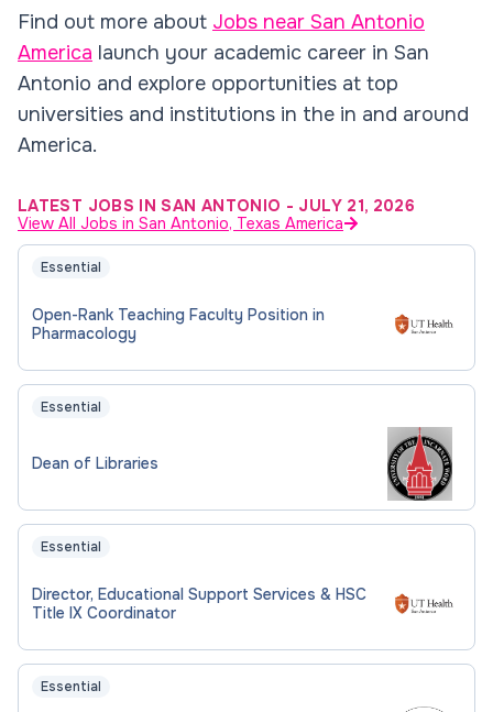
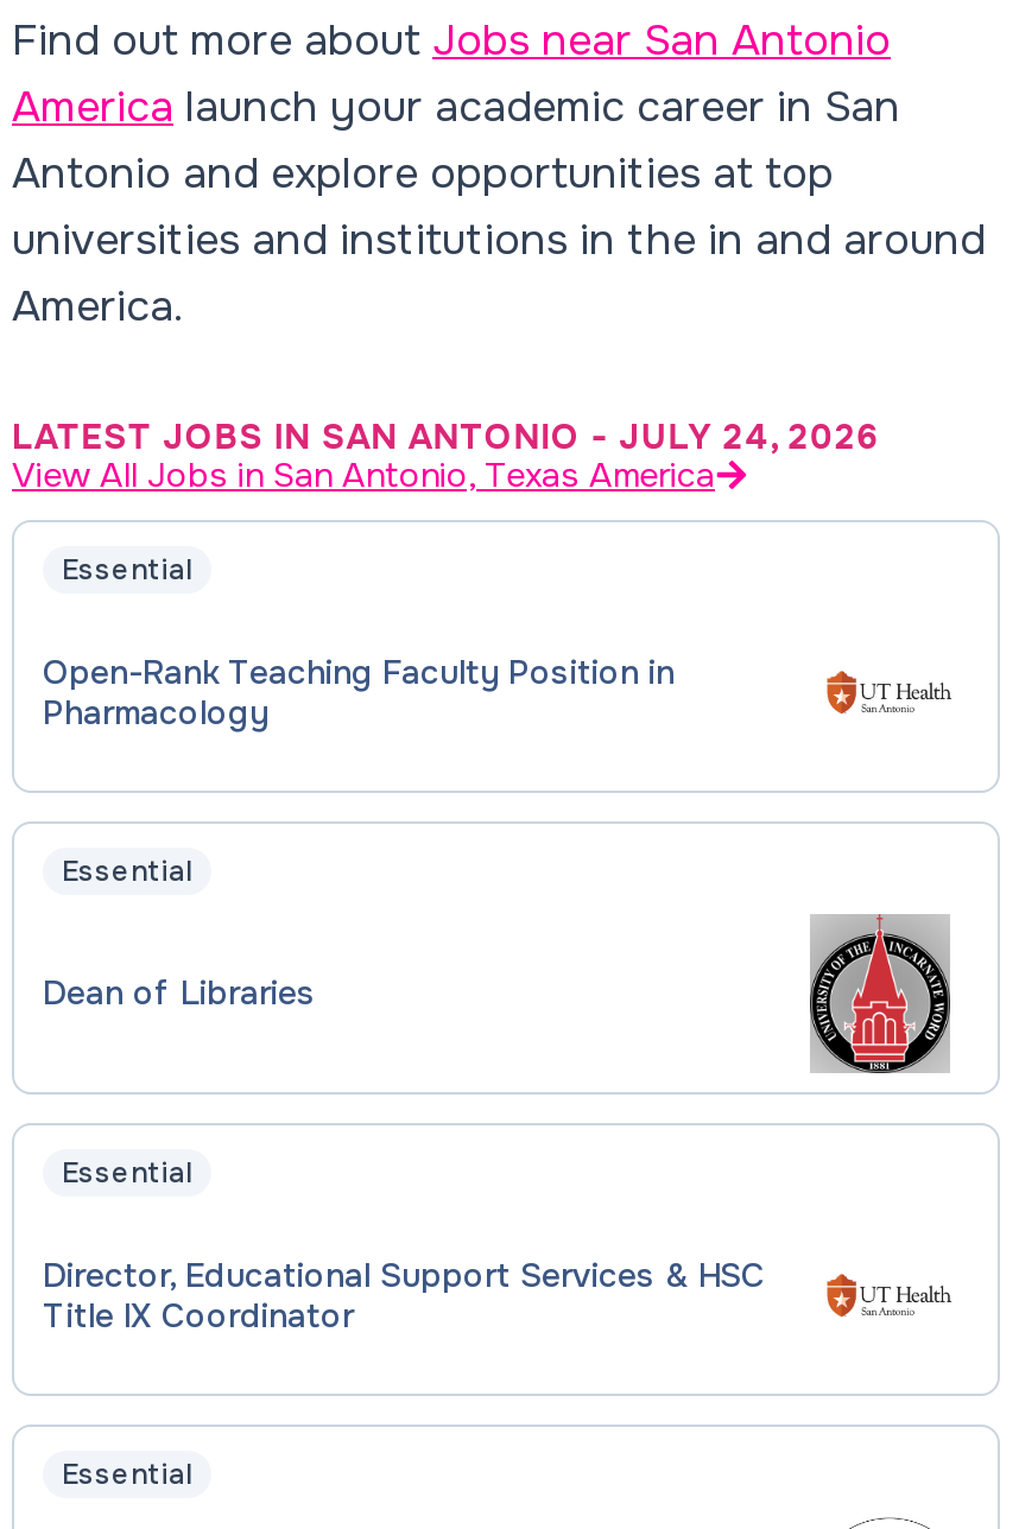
[18,196,415,216] LATEST JOBS IN SAN ANTONIO - JULY 21, 2026 -> [12,415,879,458] LATEST JOBS IN SAN ANTONIO - JULY 24, 2026

